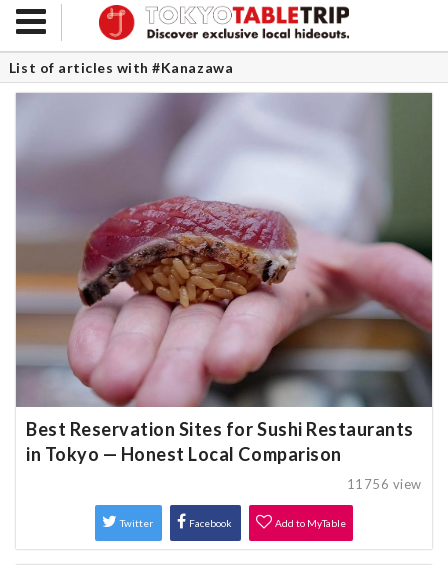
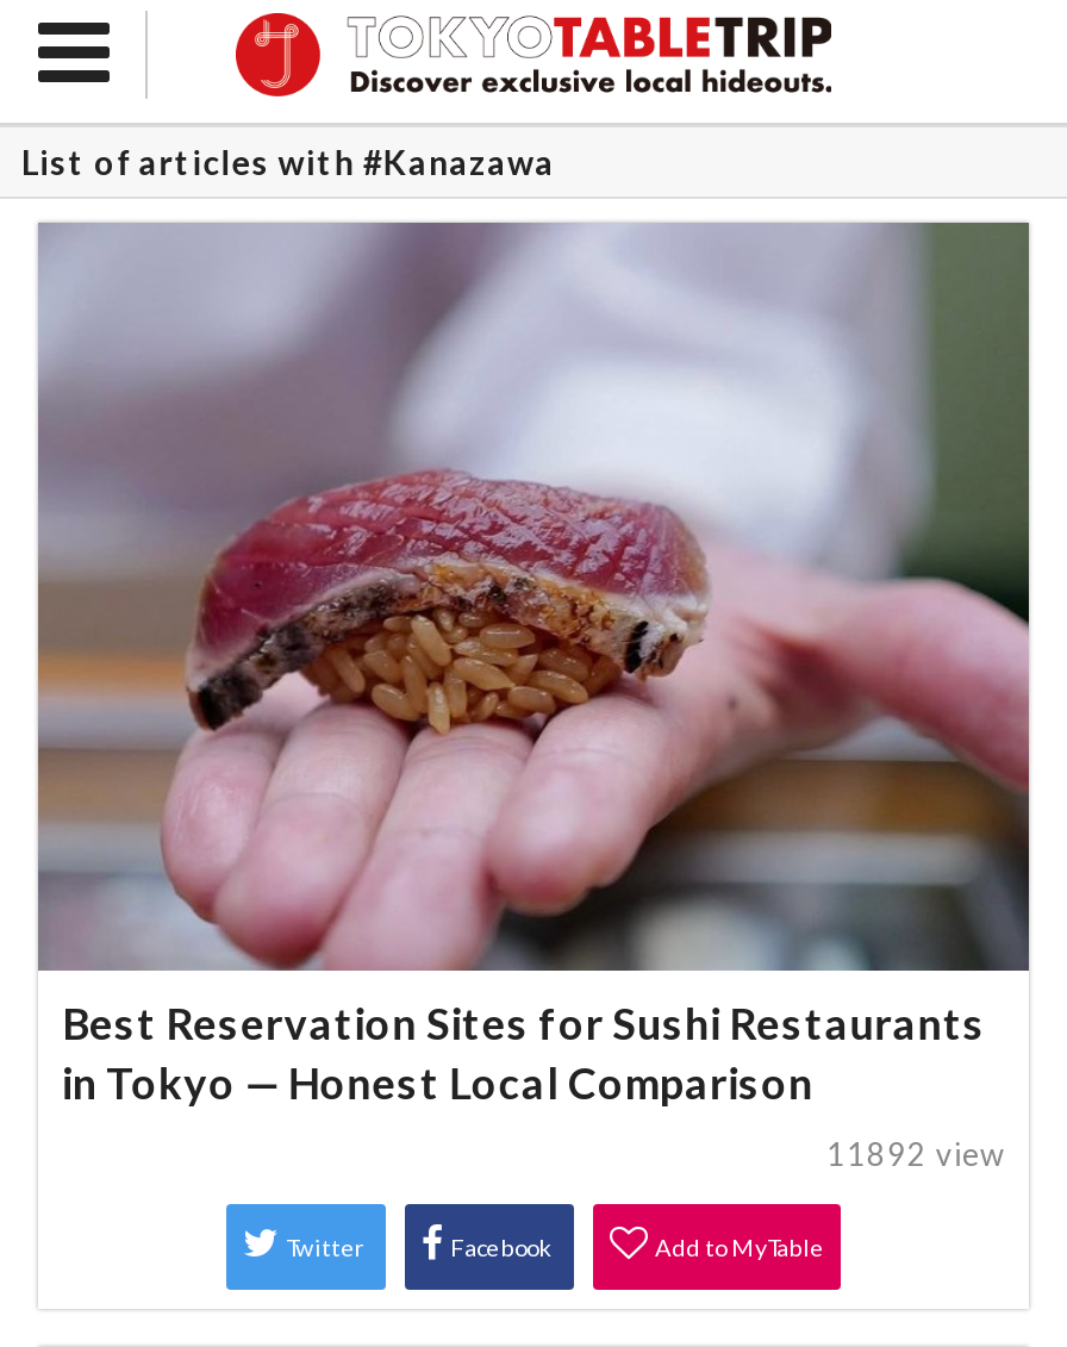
[347,476,422,492] 11756 view -> [826,1135,1005,1173] 11892 view

